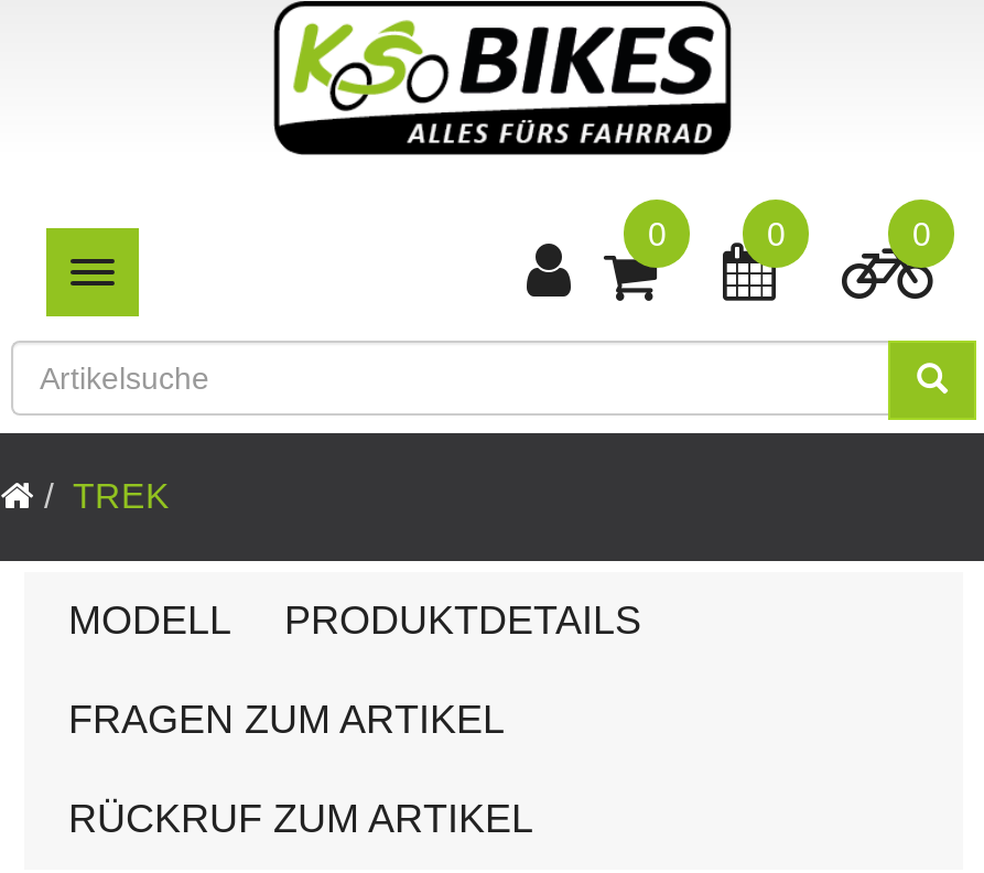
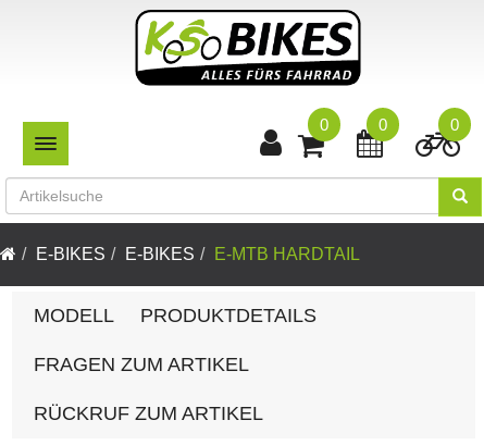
[73,477,170,515] TREK -> [36,245,360,263] E-BIKES | E-BIKES | E-MTB HARDTAIL

